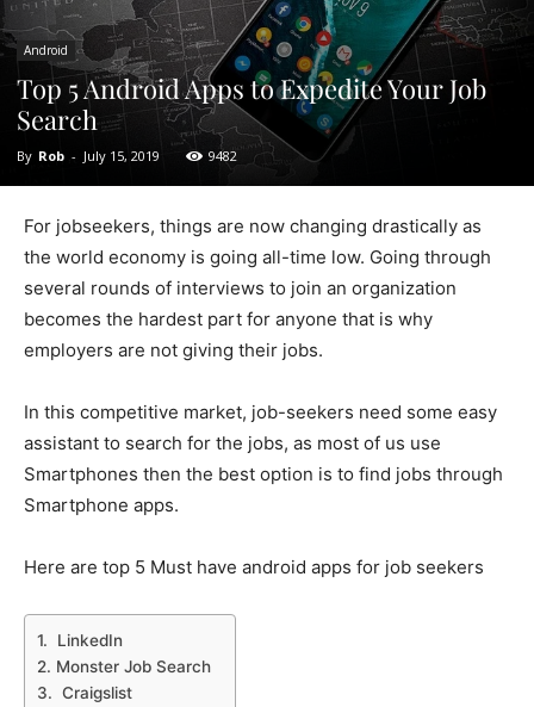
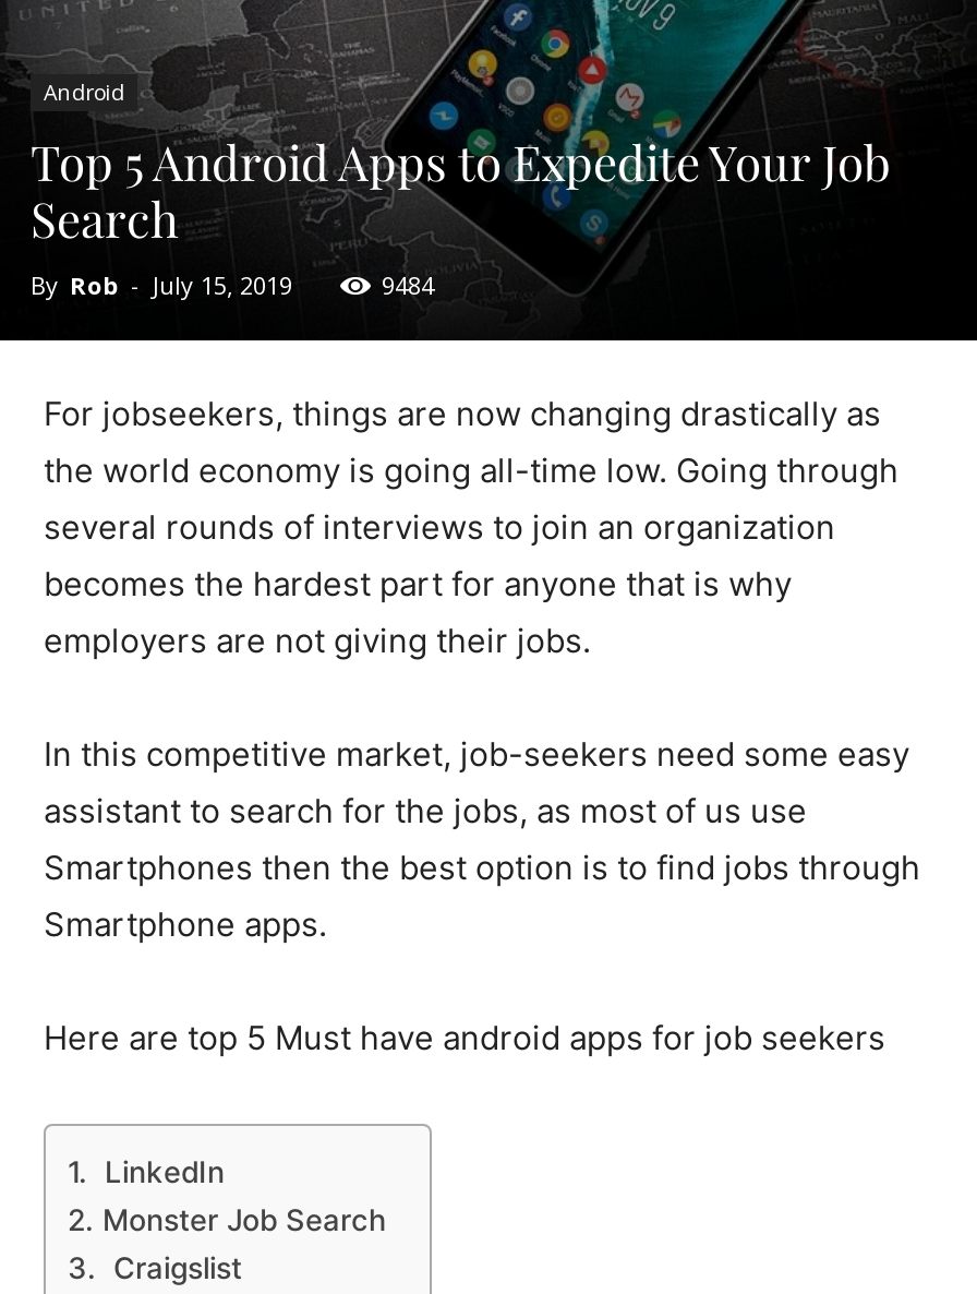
[209,146,237,164] 9482 -> [382,268,434,300] 9484

